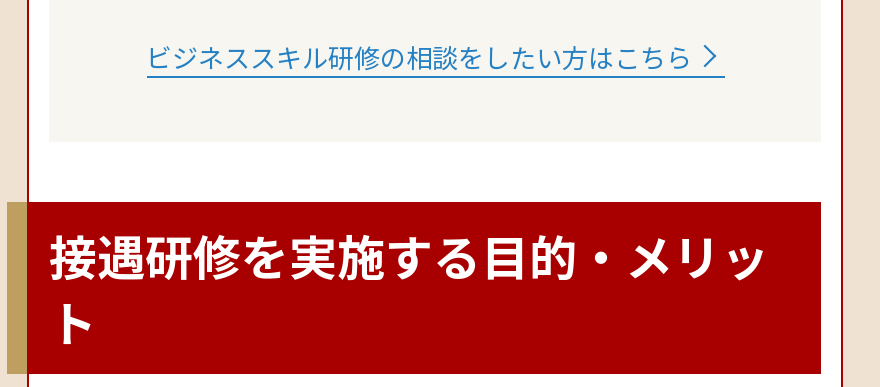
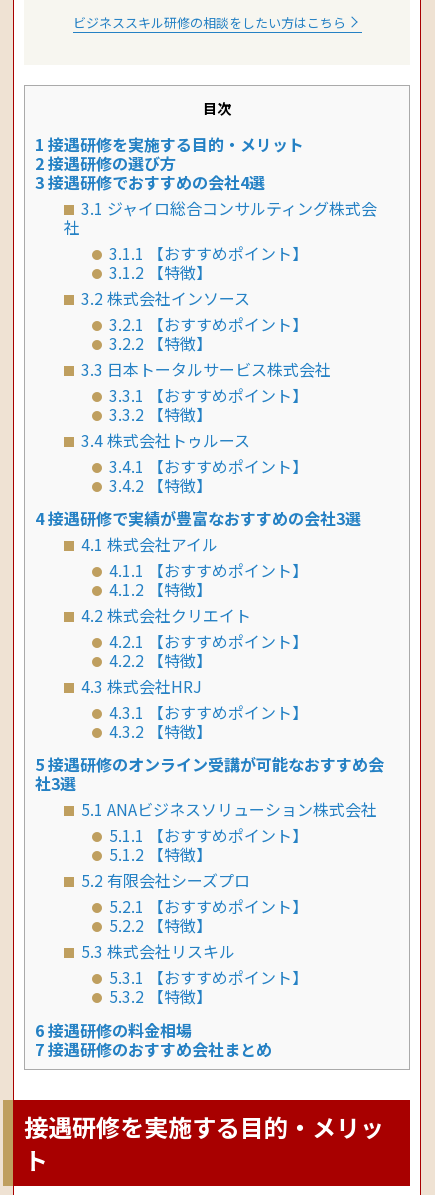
none -> [35,98,384,1061] 目次 | 1接遇研修を実施する目的・メリット | 2接遇研修の選び方 | 3接遇研修でおすすめの会社4選 | 3.1ジャイロ総合コンサルティング株式会 | 社 | 3.1.1【おすすめポイント】 | 3.1.2【特徴】 | 3.2株式会社インソース | 3.2.1【おすすめポイント】 | 3.2.2【特徴】 | 3.3日本トータルサービス株式会社 | 3.3.1【おすすめポイント】 | 3.3.2【特徴】 | 3.4株式会社トゥルース | 3.4.1【おすすめポイント】 | 3.4.2【特徴】 | 4接遇研修で実績が豊富なおすすめの会社3選 | 4.1株式会社アイル | 4.1.1【おすすめポイント】 | 4.1.2【特徴】 | 4.2株式会社クリエイト | 4.2.1【おすすめポイント】 | 4.2.2【特徴】 | 4.3株式会社HRJ | 4.3.1【おすすめポイント】 | 4.3.2【特徴】 | 5接遇研修のオンライン受講が可能なおすすめ会 | 社3選 | 5.1 ANAビジネスソリューション株式会社 | 5.1.1【おすすめポイント】 | 5.1.2【特徴】 | 5.2有限会社シーズプロ | 5.2.1【おすすめポイント】 | 5.2.2【特徴】 | 5.3株式会社リスキル | 5.3.1【おすすめポイント】 | 5.3.2【特徴】 | 6接遇研修の料金相場 | 7接遇研修のおすすめ会社まとめ

